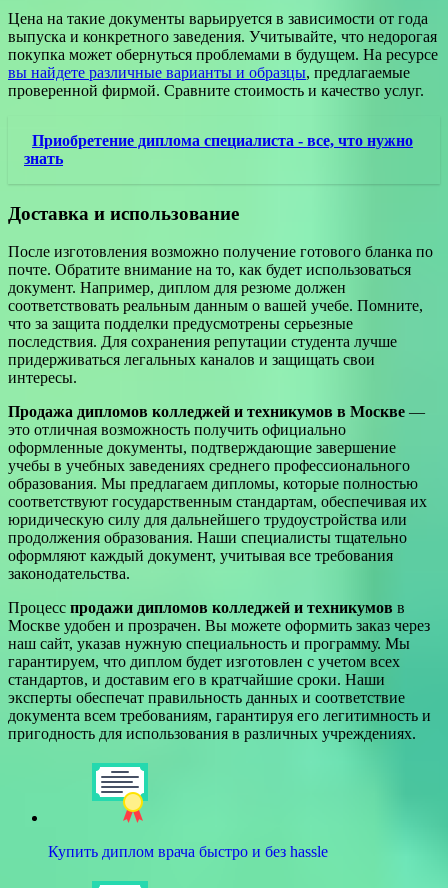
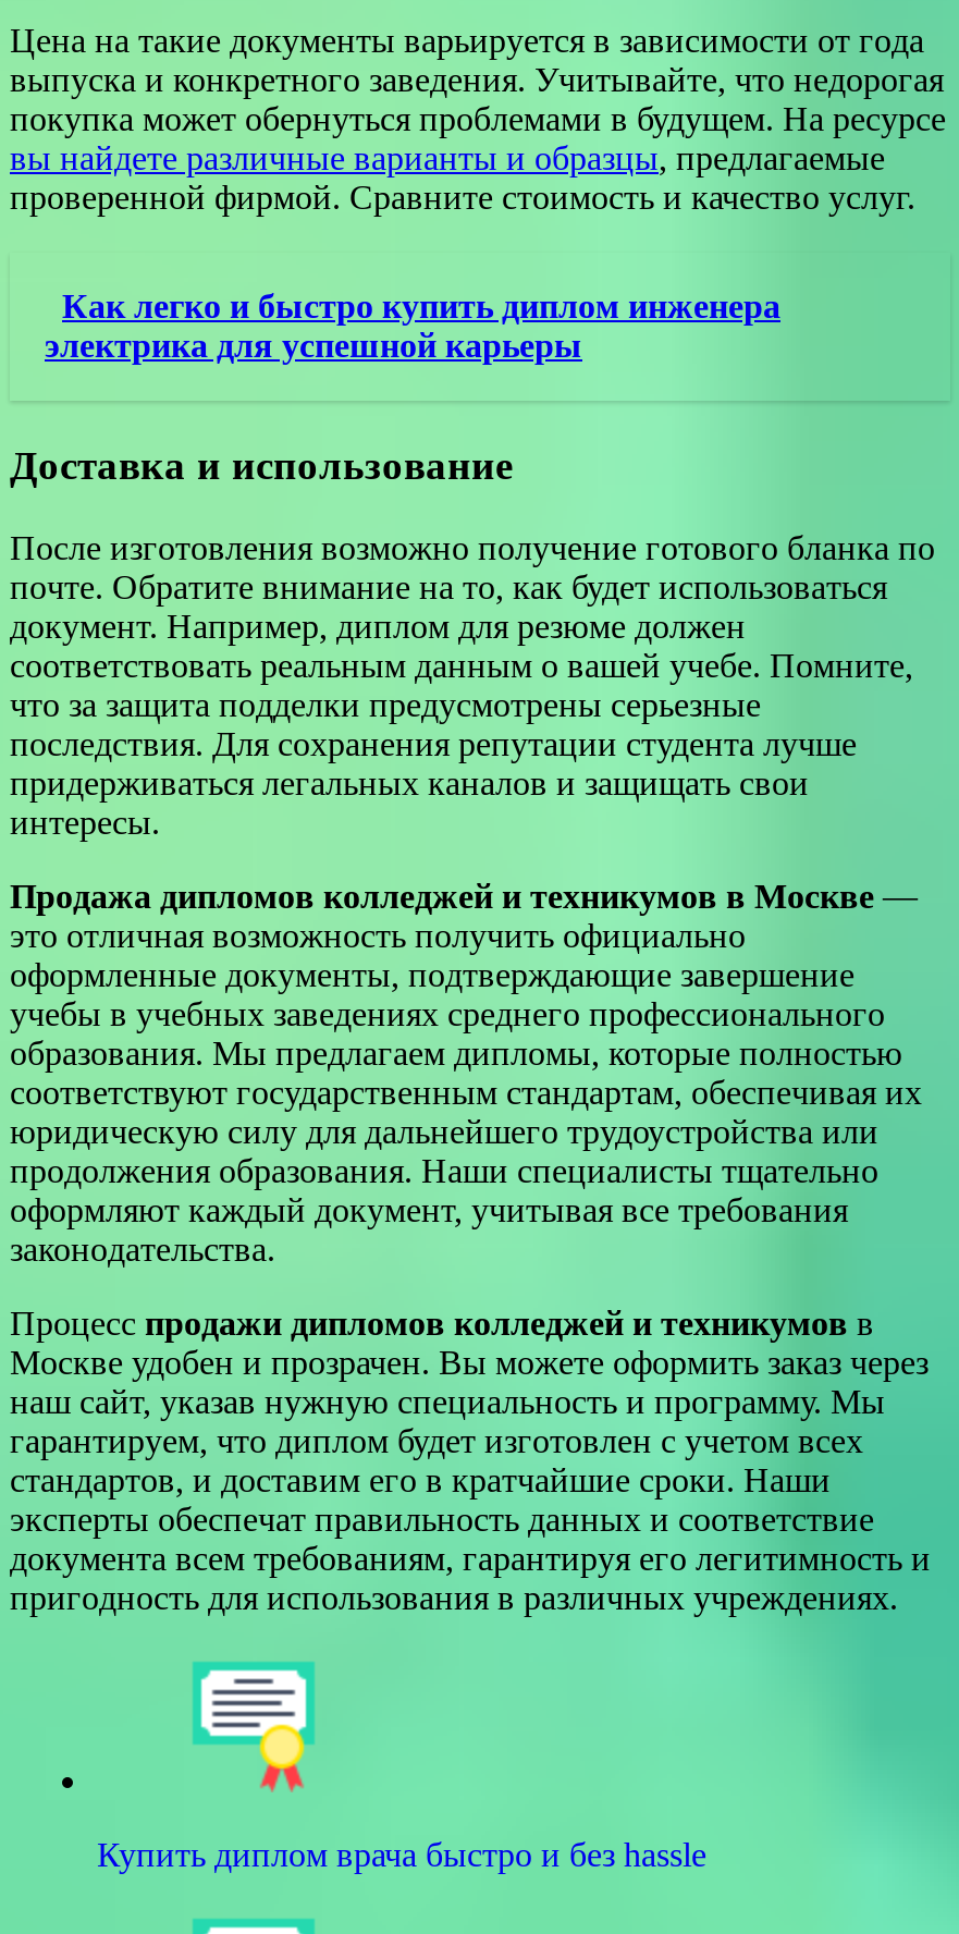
[24,132,413,167] Приобретение диплома специалиста - все, что нужно | знать -> [45,287,780,364] Как легко и быстро купить диплом инженера | электрика для успешной карьеры

